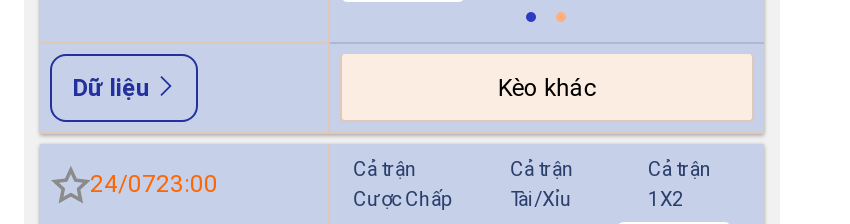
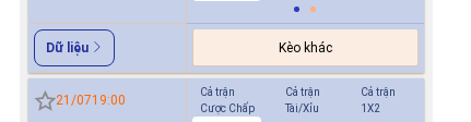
[90,170,218,198] 24/0723:00 -> [56,93,126,108] 21/0719:00

